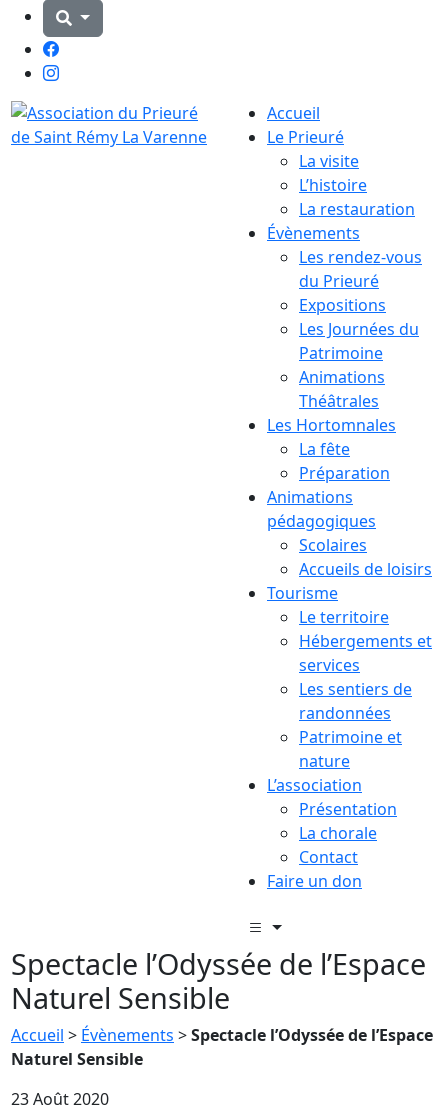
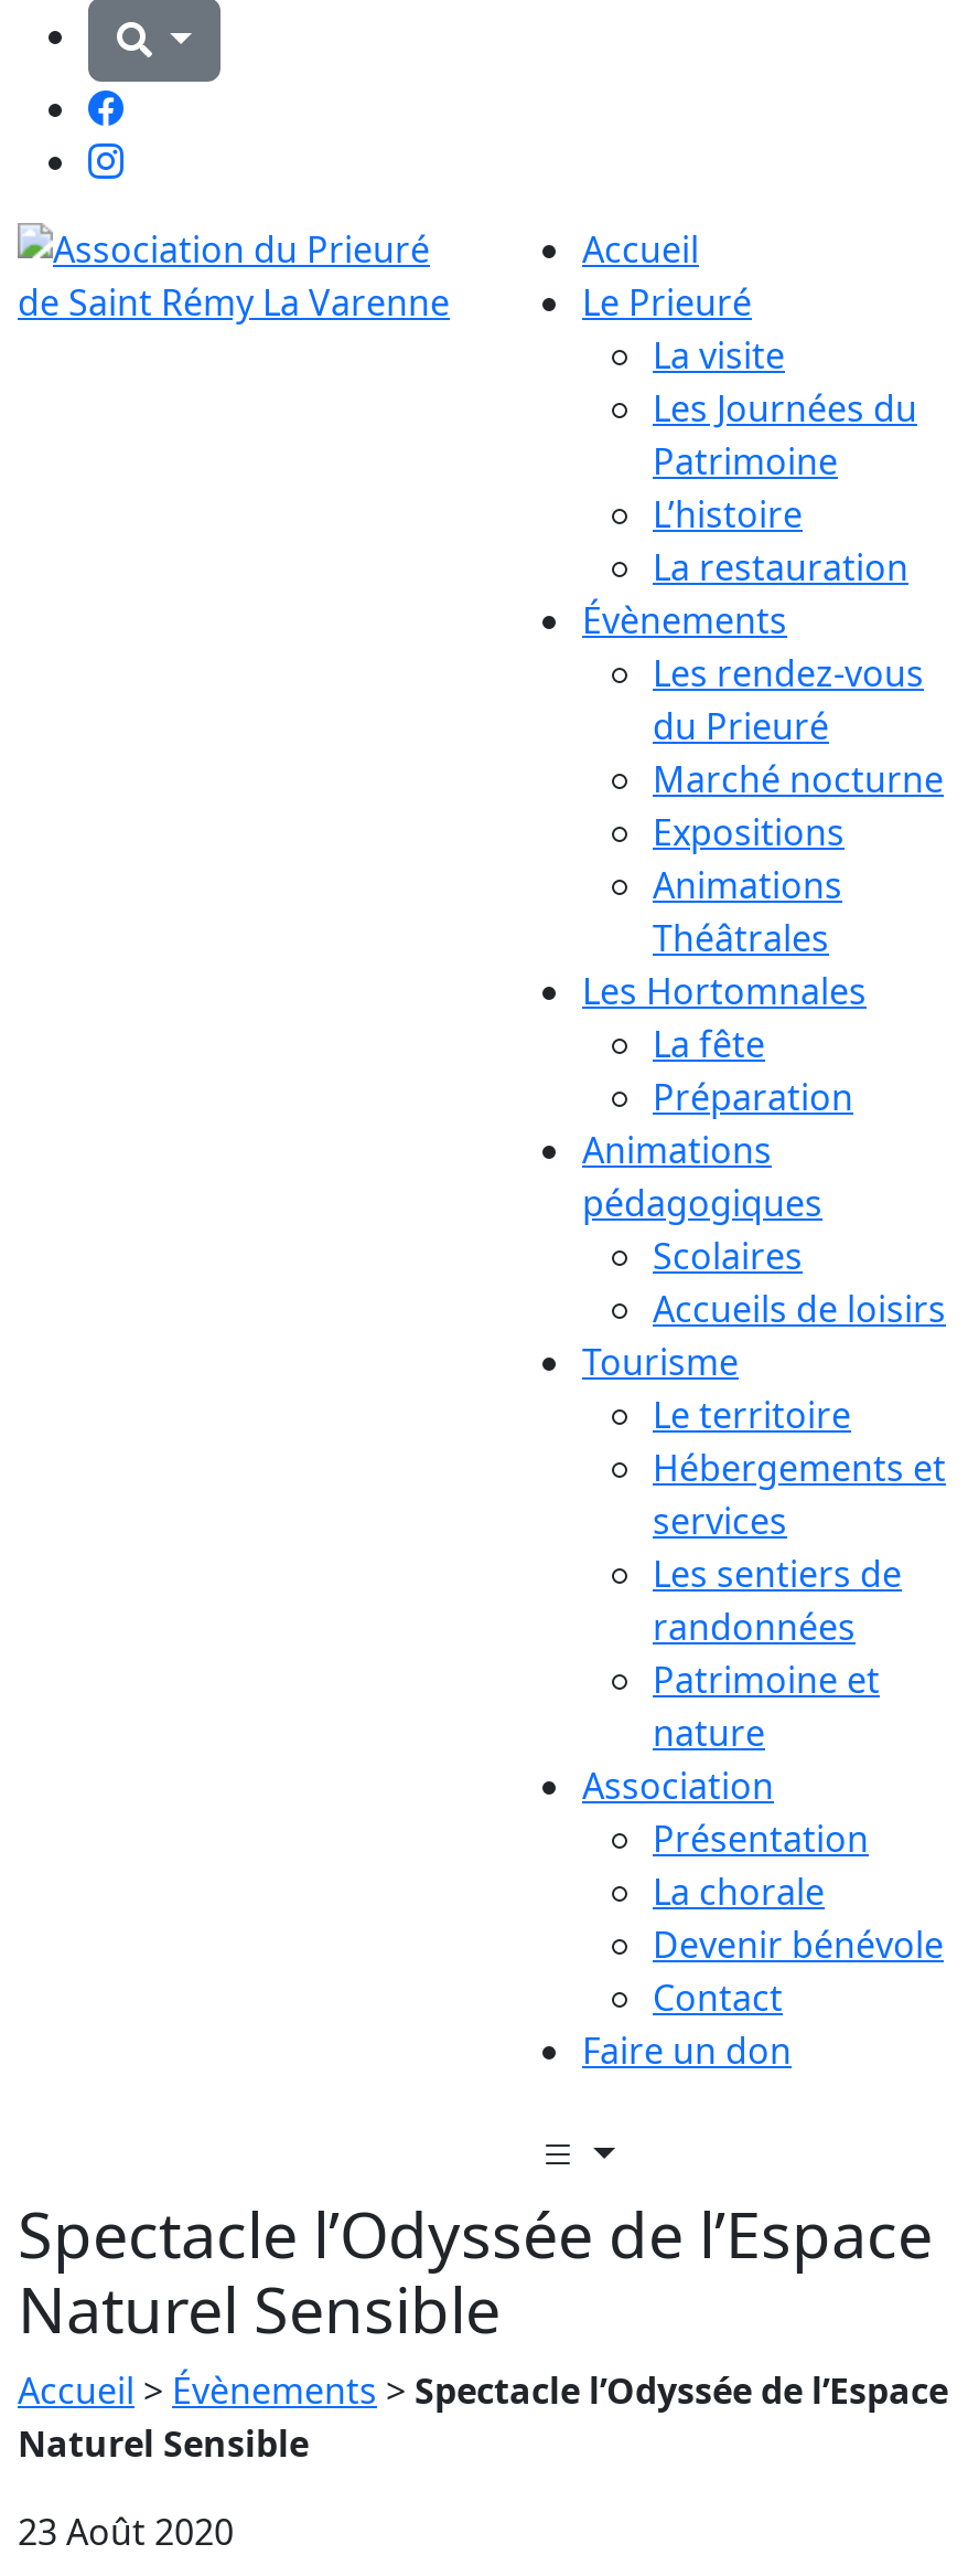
none -> [653,754,944,803] Marché nocturne
moved [299,294,386,316] -> [653,807,845,856]: Expositions
moved [299,318,419,364] -> [653,383,917,485]: Les Journées du | Patrimoine
[267,774,362,796] L’association -> [582,1761,774,1809] Association
none -> [653,1920,944,1968] Devenir bénévole

